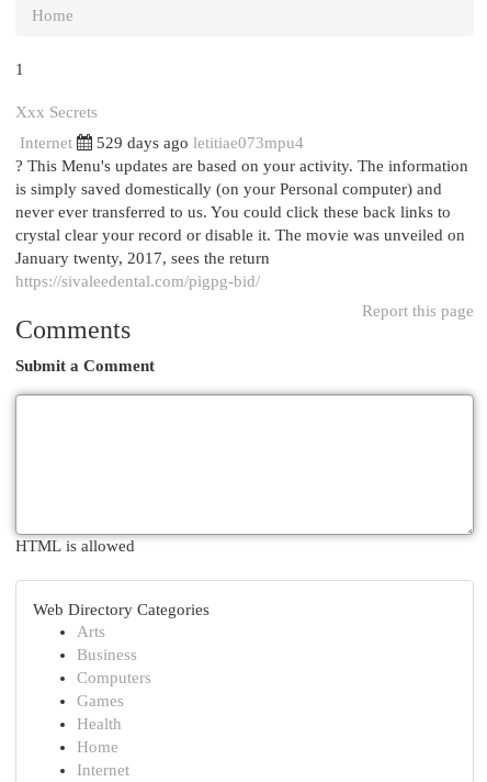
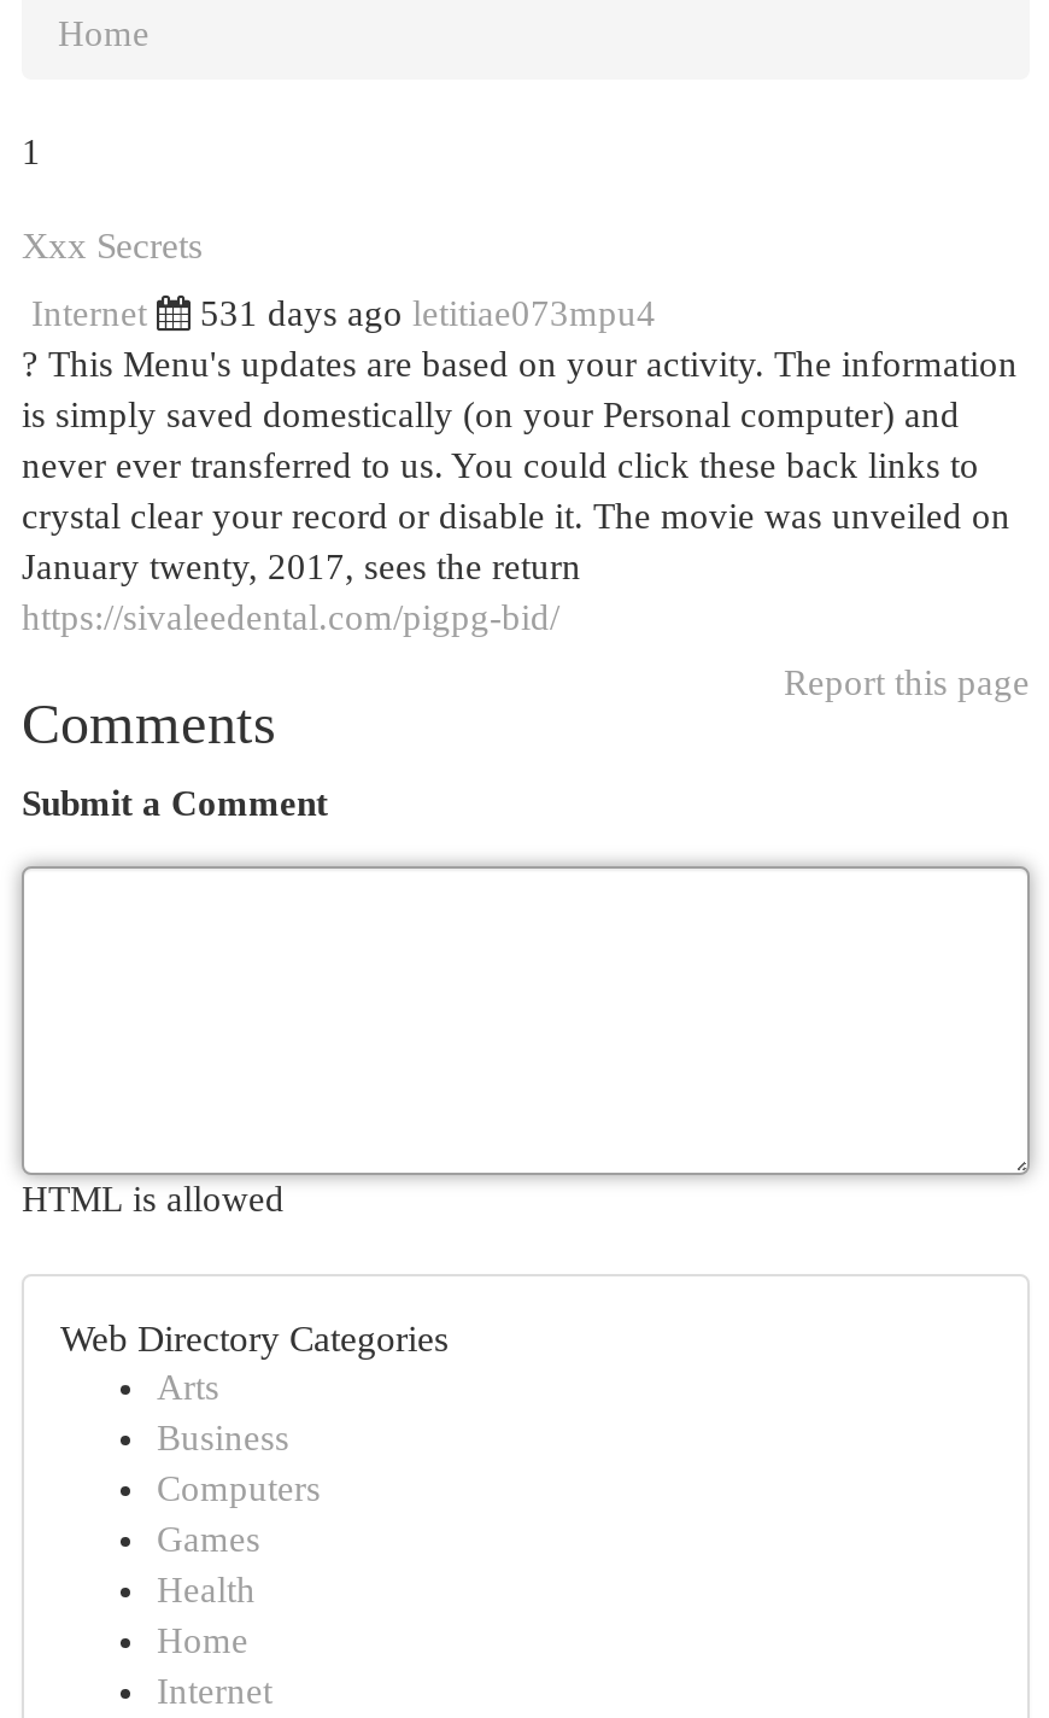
[97,134,304,152] 529 days ago letitiae073mpu4 -> [200,294,656,333] 531 days ago letitiae073mpu4

